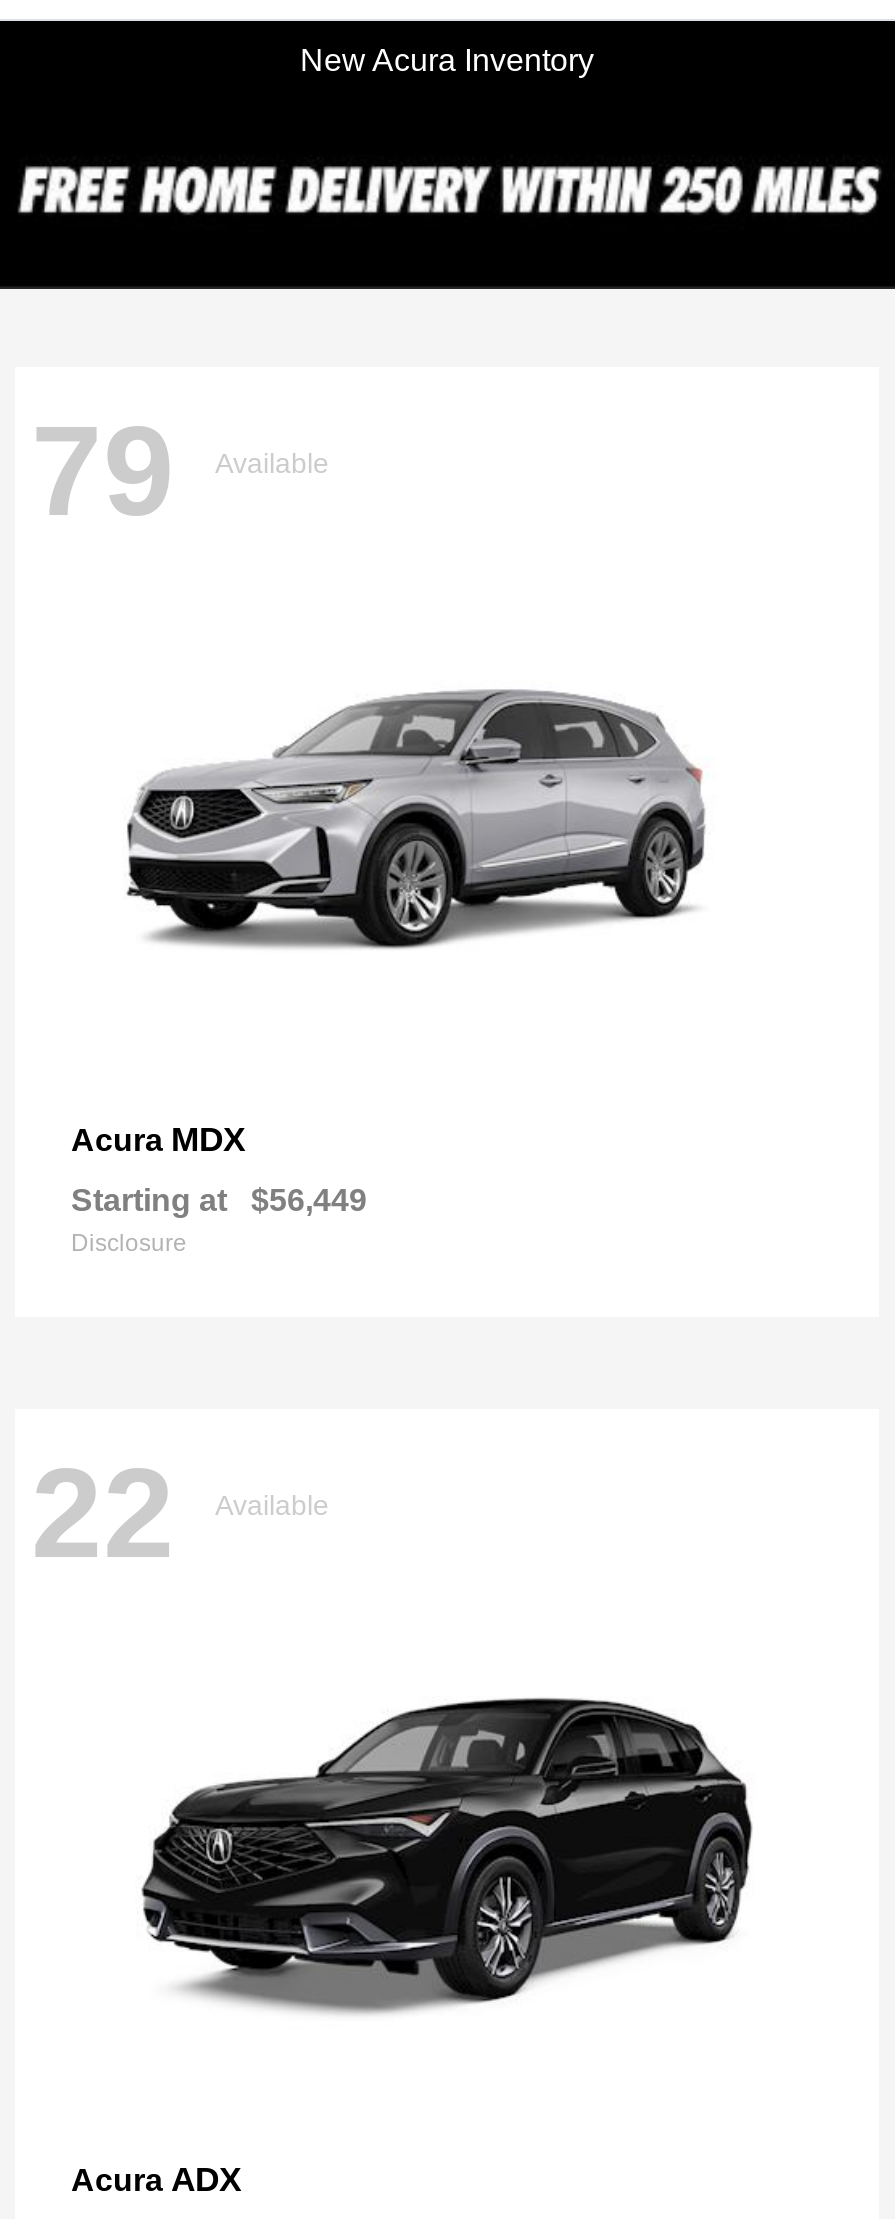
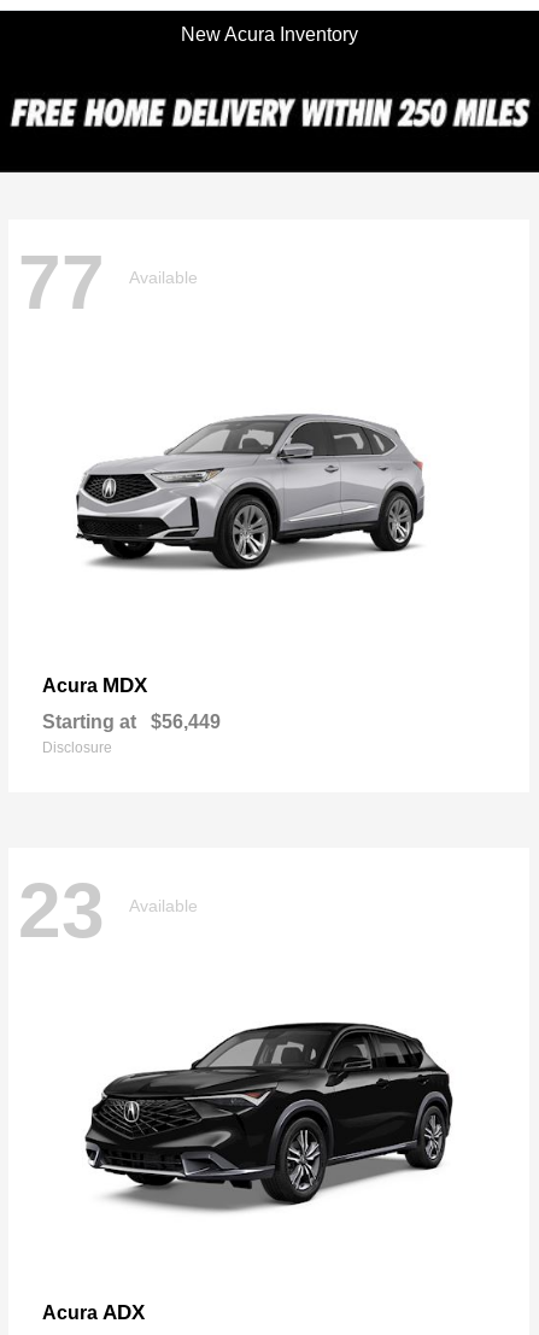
[31,399,329,543] 79 Available -> [18,239,198,326] 77 Available
[31,1441,329,1585] 22 Available -> [18,867,198,954] 23 Available

